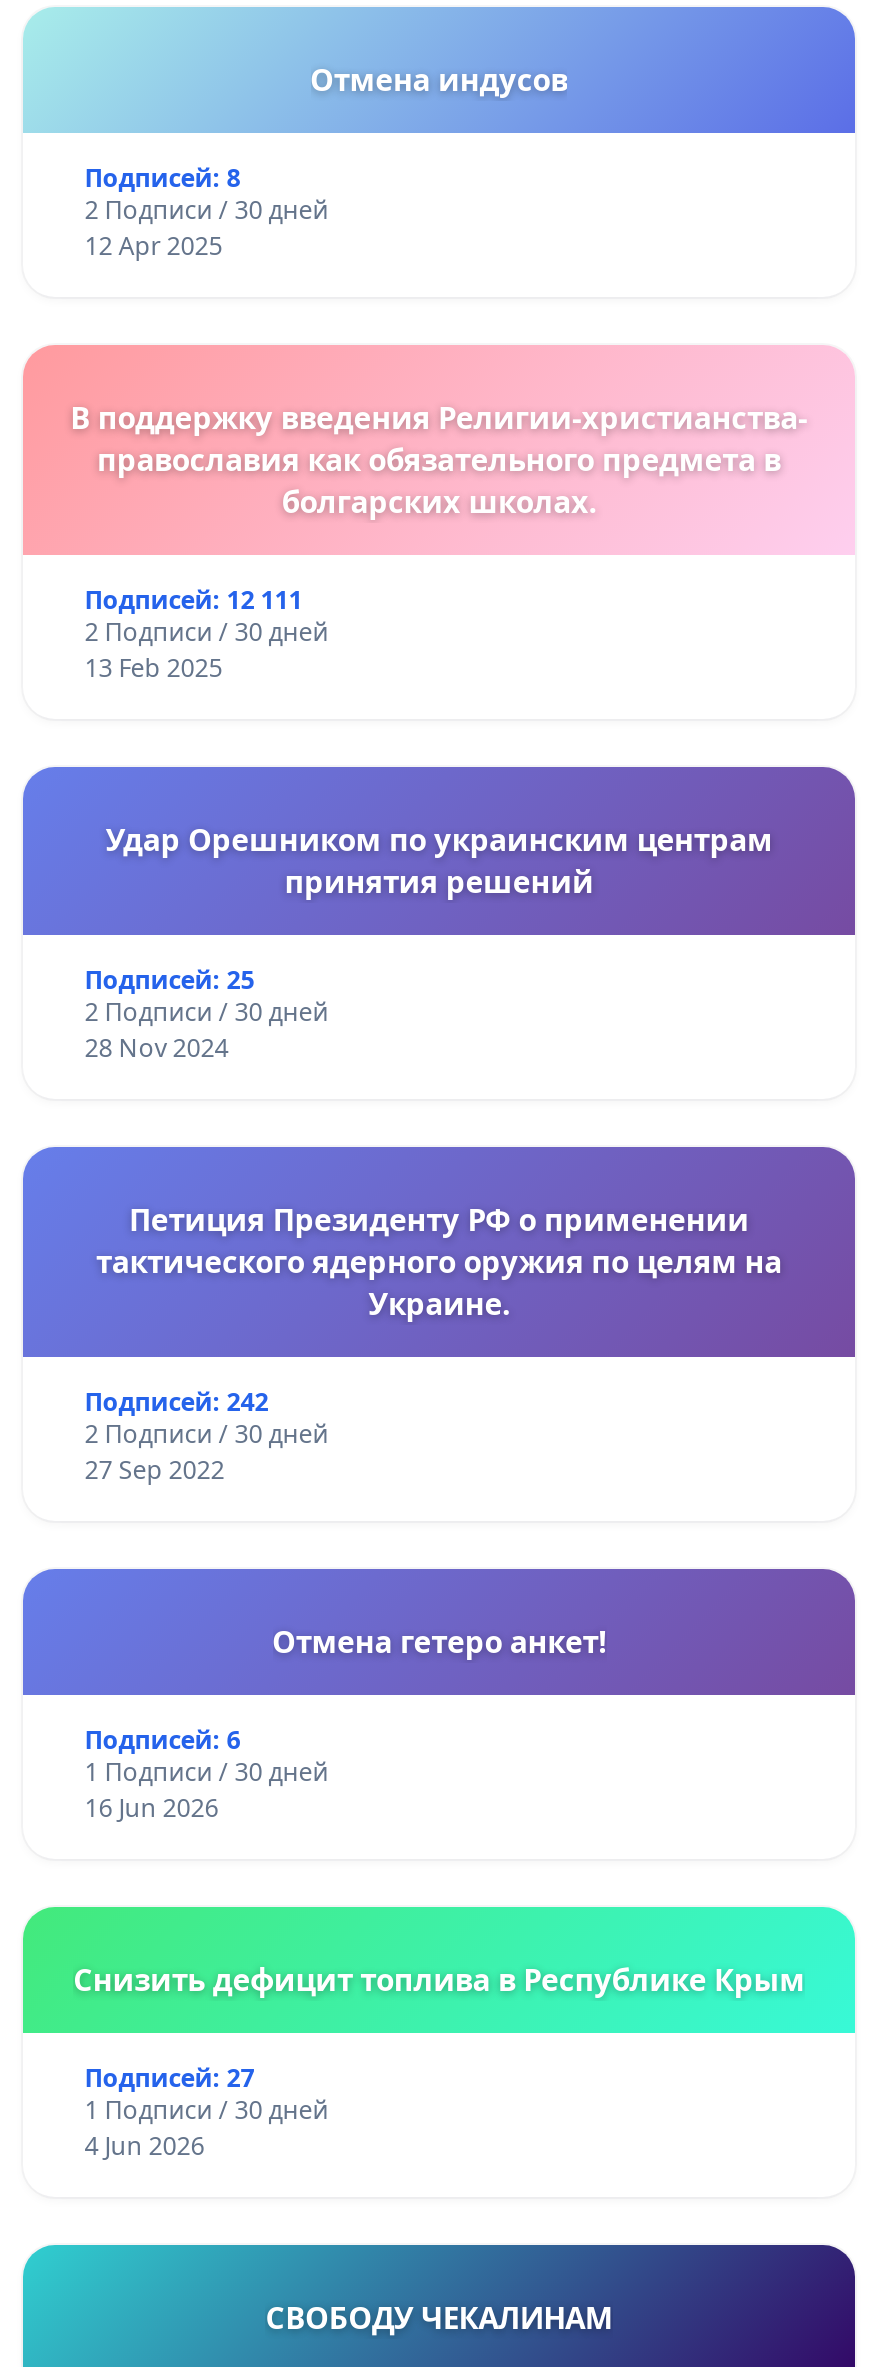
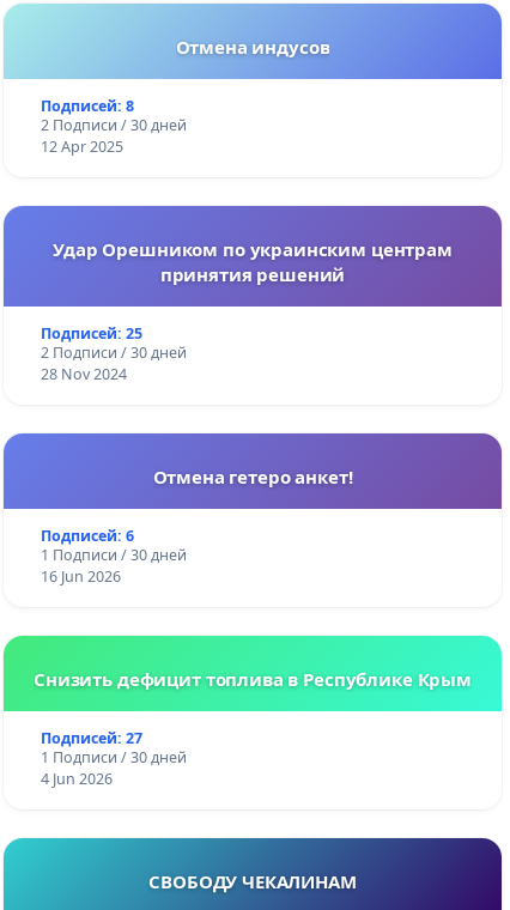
[21,343,855,684] [image] | В поддержку введения Религии-христианства- | православия как обязательного предмета в | болгарских школах. | Подписей: 12 111 | 2 Подписи / 30 дней | 13 Feb 2025 -> none
[85,1198,782,1486] Петиция Президенту РФ о применении | тактического ядерного оружия по целям на | Украине. | Подписей: 242 | 2 Подписи / 30 дней | 27 Sep 2022 -> none

